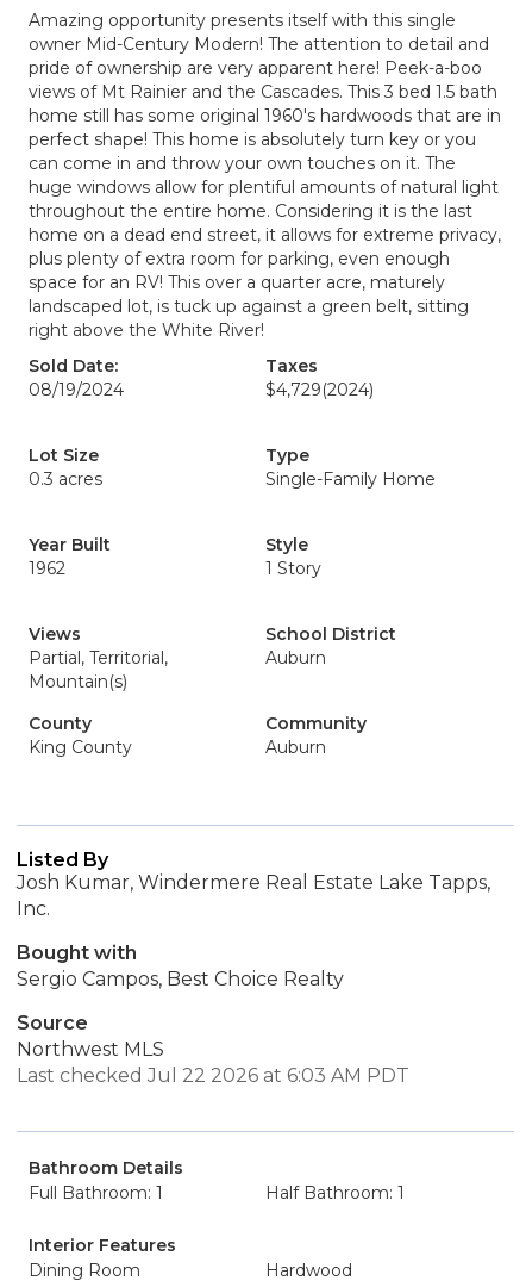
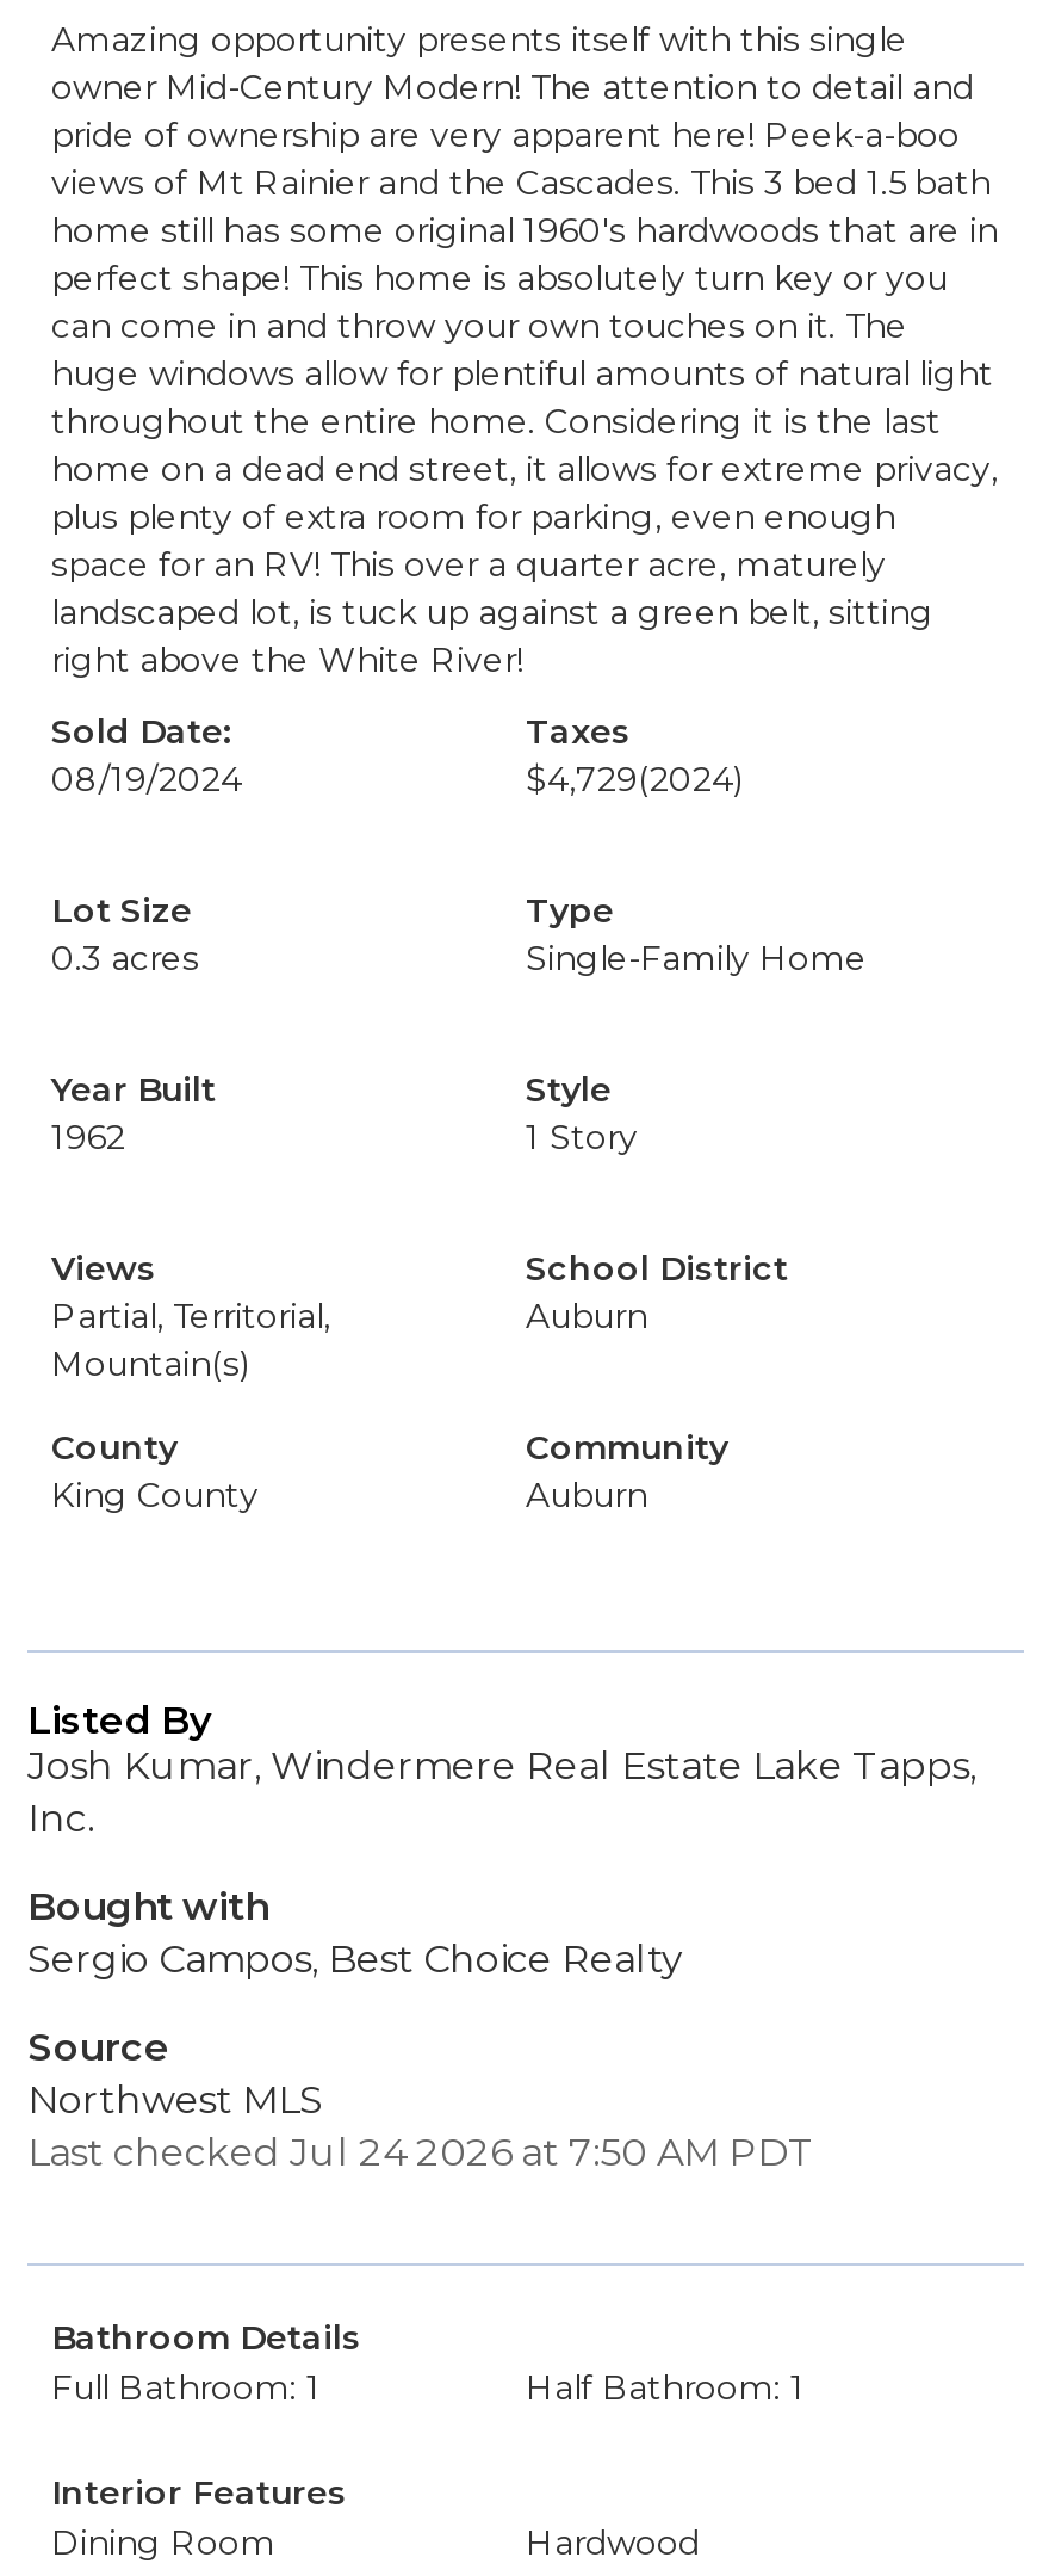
[17,1064,409,1087] Last checked Jul 22 2026 at 6:03 AM PDT -> [27,2130,814,2175] Last checked Jul 24 2026 at 7:50 AM PDT

